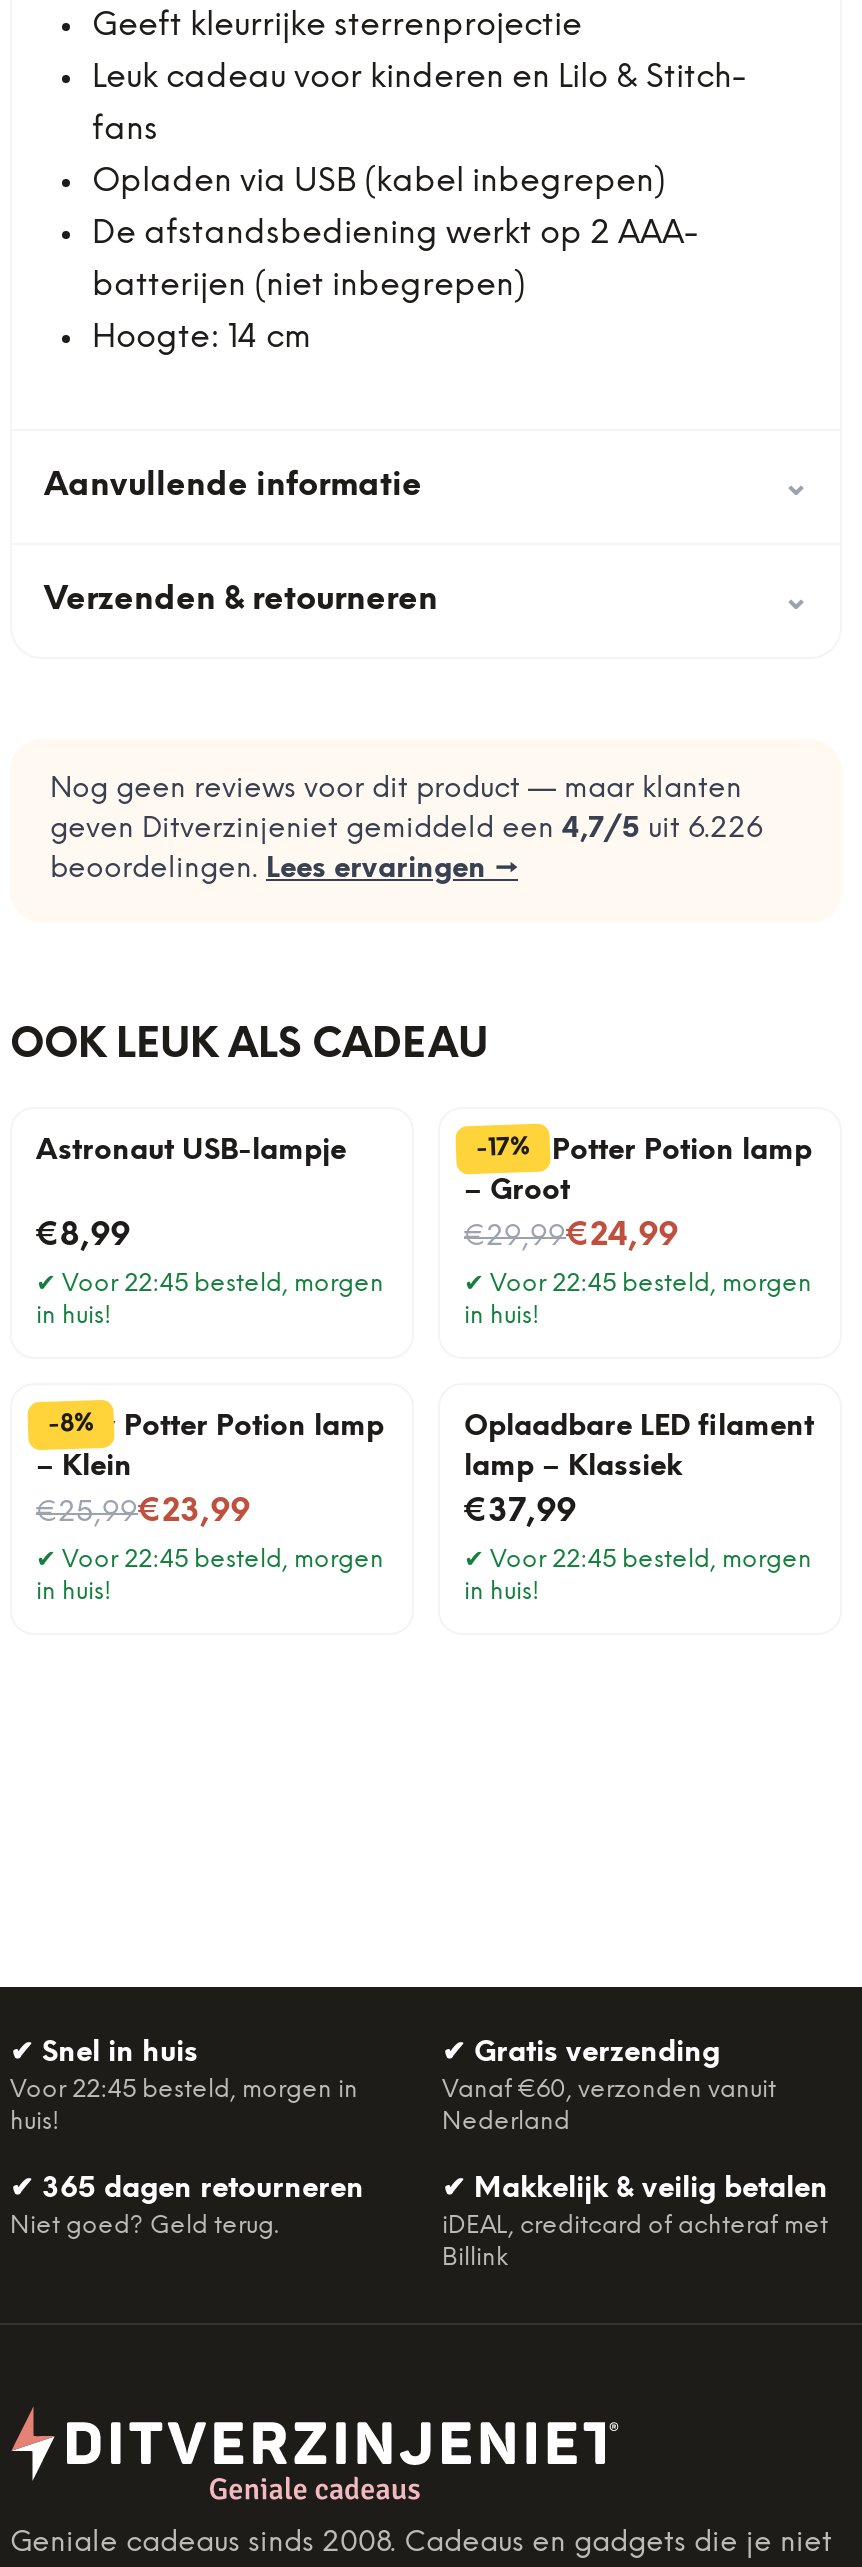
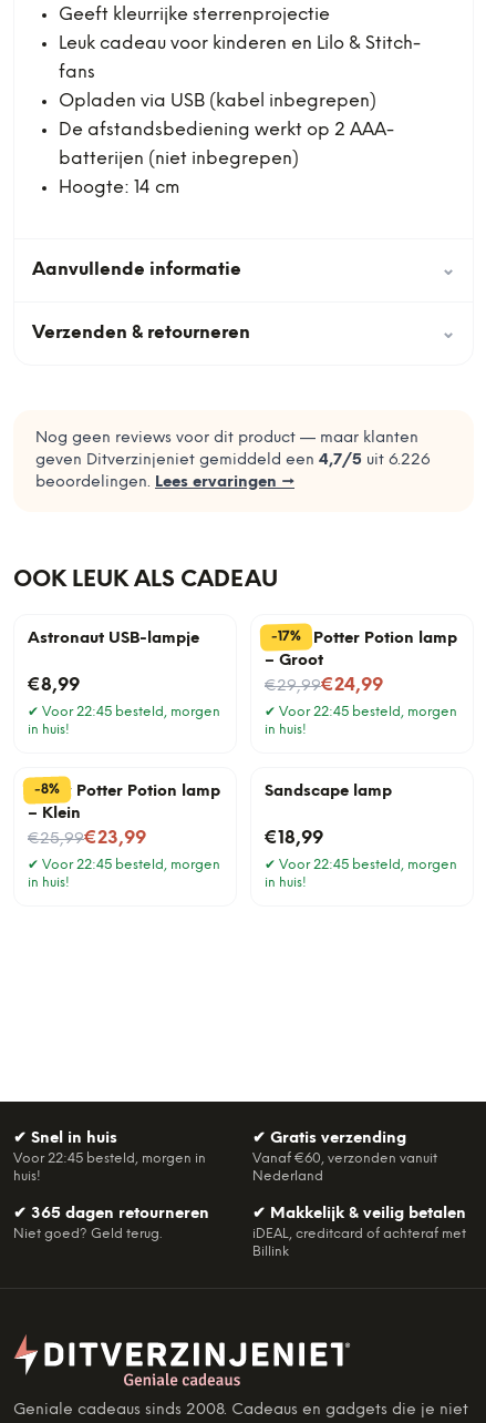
[464,1413,814,1529] Oplaadbare LED filament | lamp – Klassiek | €37,99 -> [265,784,392,848] Sandscape lamp | €18,99

